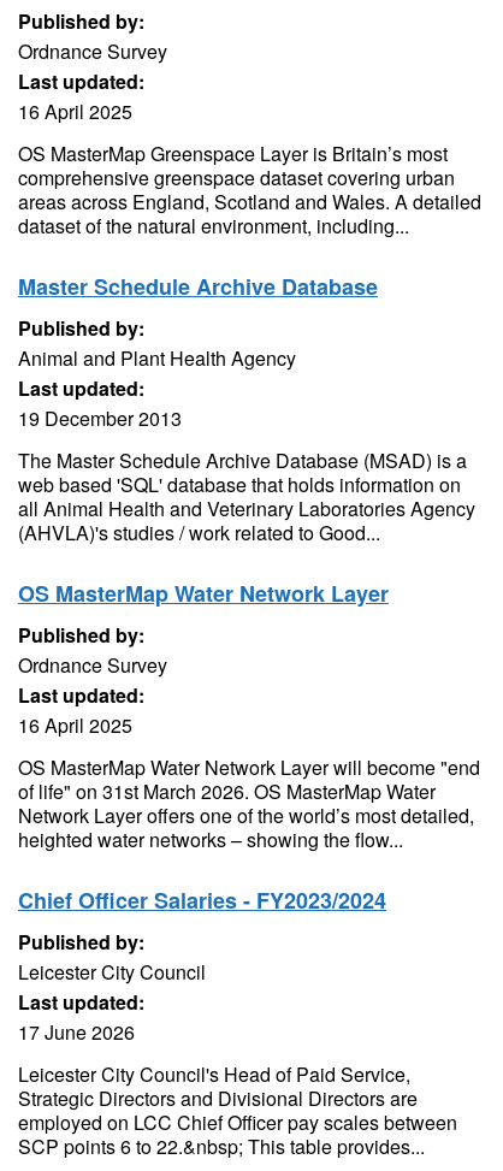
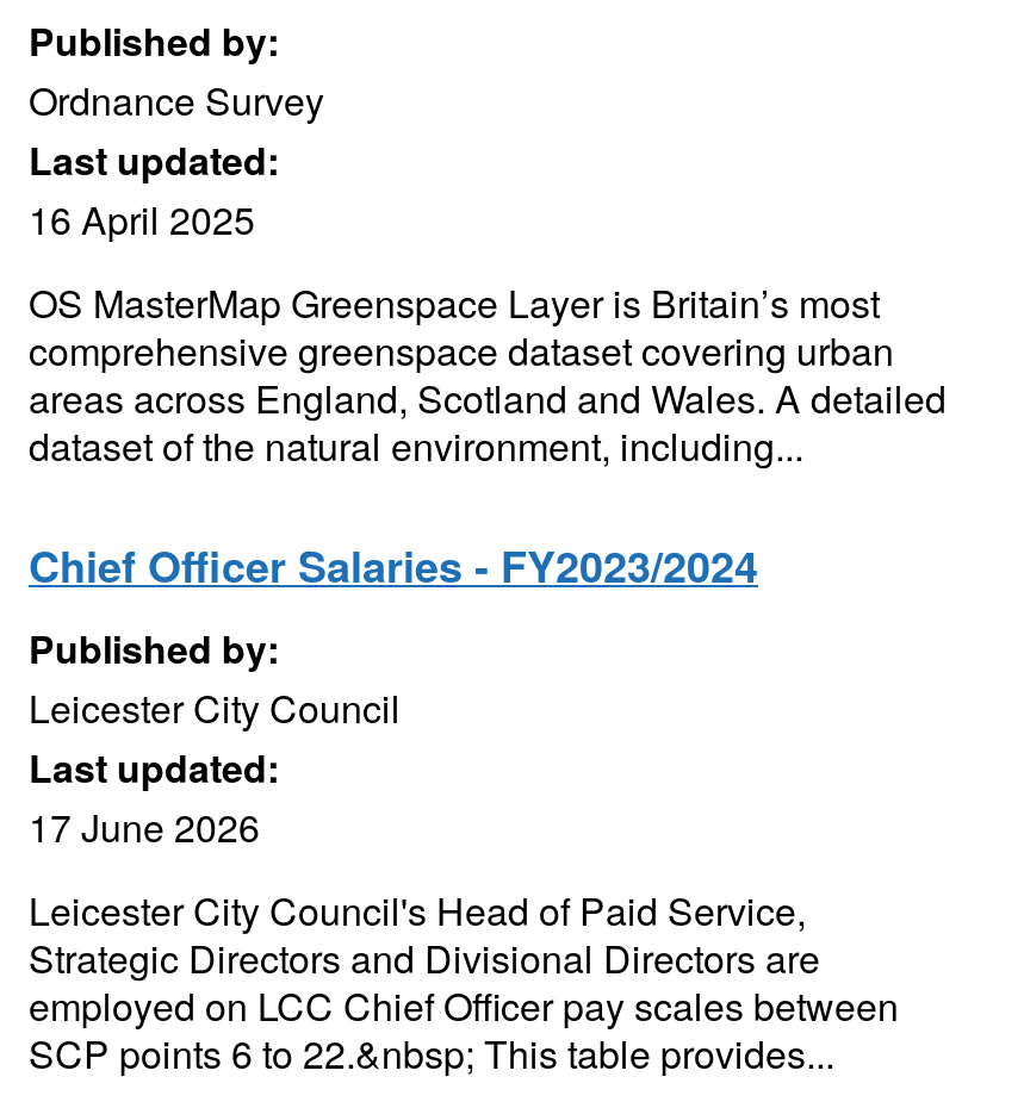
[18,271,480,853] Master Schedule Archive Database | Published by: | Animal and Plant Health Agency | Last updated: | 19 December 2013 | The Master Schedule Archive Database (MSAD) is a | web based 'SQL' database that holds information on | all Animal Health and Veterinary Laboratories Agency | (AHVLA)'s studies / work related to Good... | OS MasterMap Water Network Layer | Published by: | Ordnance Survey | Last updated: | 16 April 2025 | OS MasterMap Water Network Layer will become "end | of life" on 31st March 2026. OS MasterMap Water | Network Layer offers one of the world’s most detailed, | heighted water networks – showing the flow... -> none

